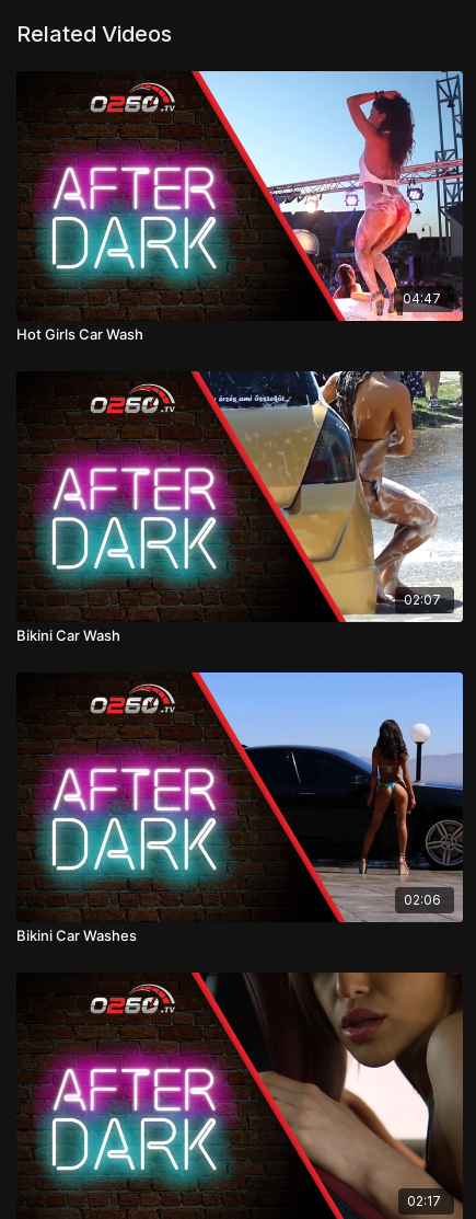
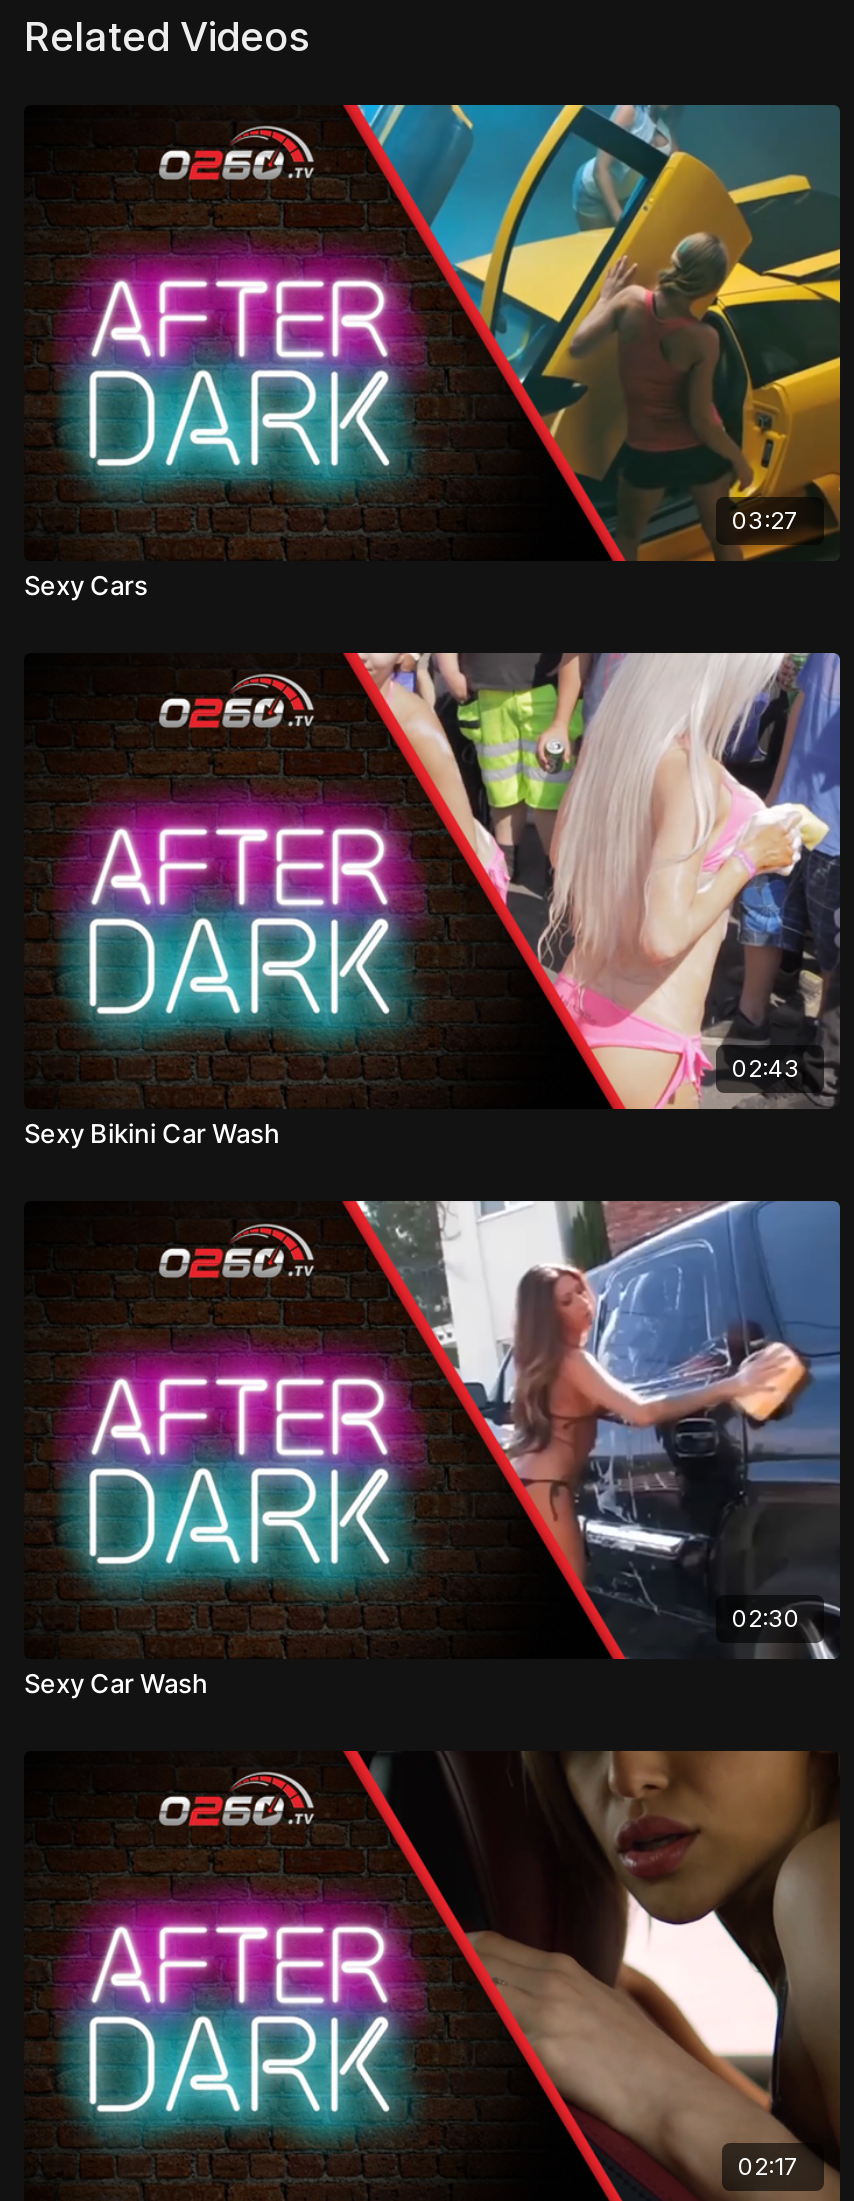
[200,70,464,322] [image] | 04:47 -> [360,103,842,561] [image] | 03:27
[16,325,143,343] Hot Girls Car Wash -> [24,569,148,601] Sexy Cars
[199,370,464,623] [image] | 02:07 -> [356,651,842,1111] [image] | 02:43
[16,626,120,644] Bikini Car Wash -> [24,1118,280,1150] Sexy Bikini Car Wash
[199,671,464,923] [image] | 02:06 -> [356,1199,842,1659] [image] | 02:30
[16,927,137,944] Bikini Car Washes -> [24,1667,208,1699] Sexy Car Wash

